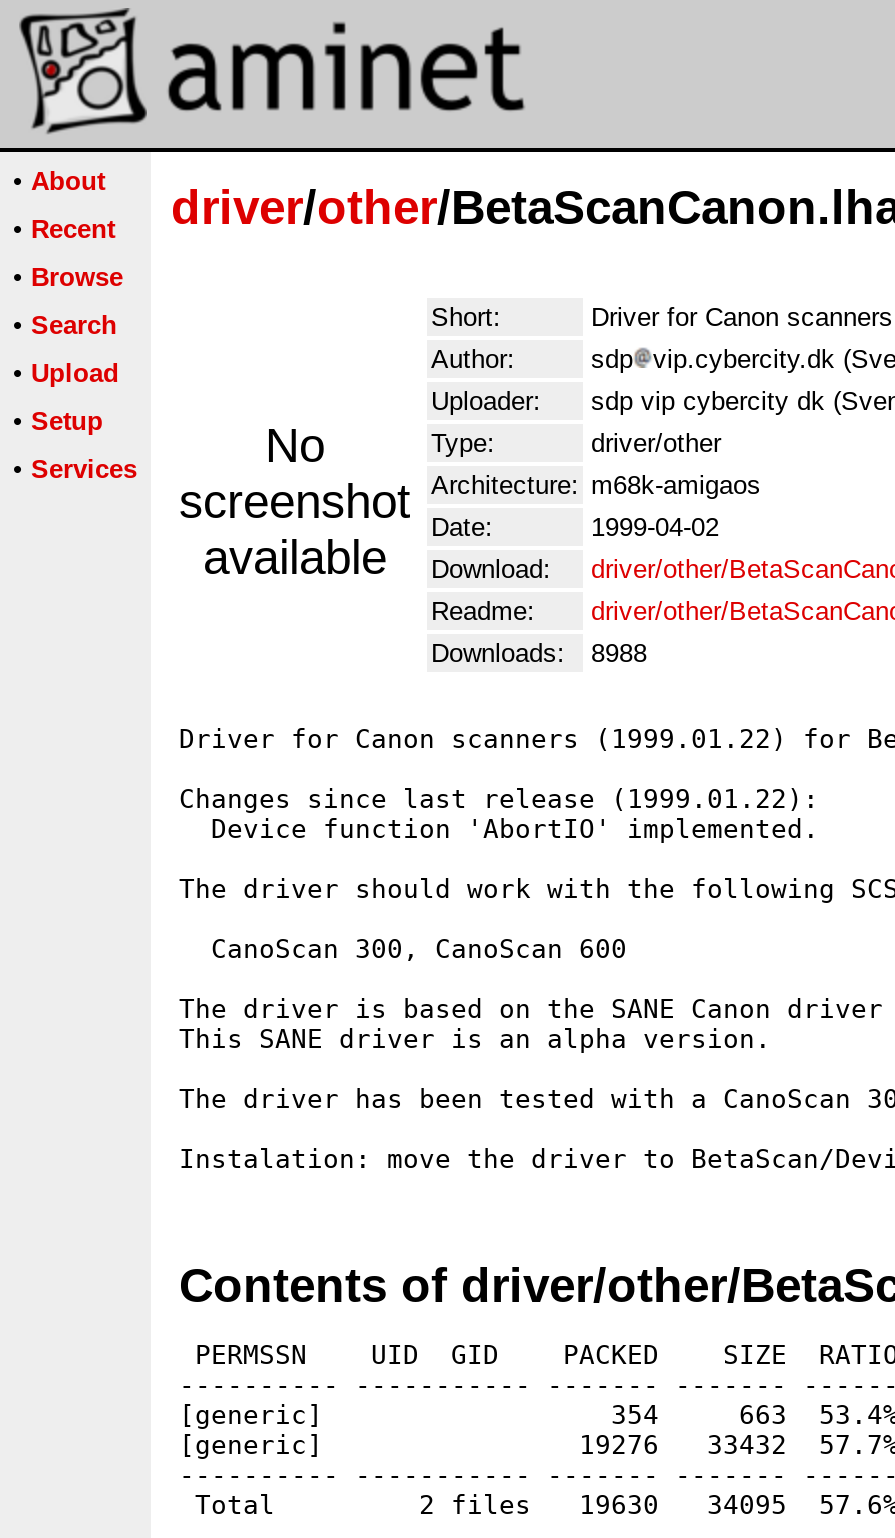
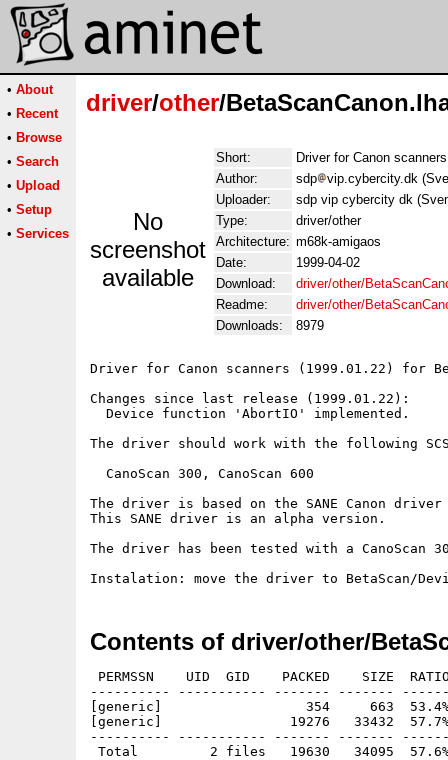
[431,638,647,668] Downloads: 8988 -> [216,318,324,333] Downloads: 8979

